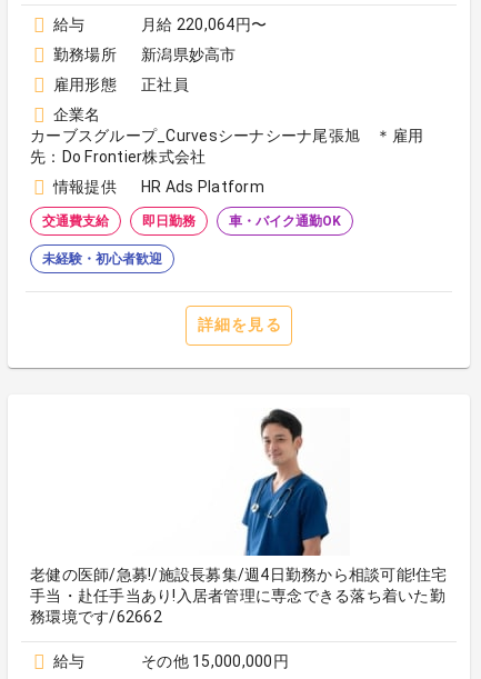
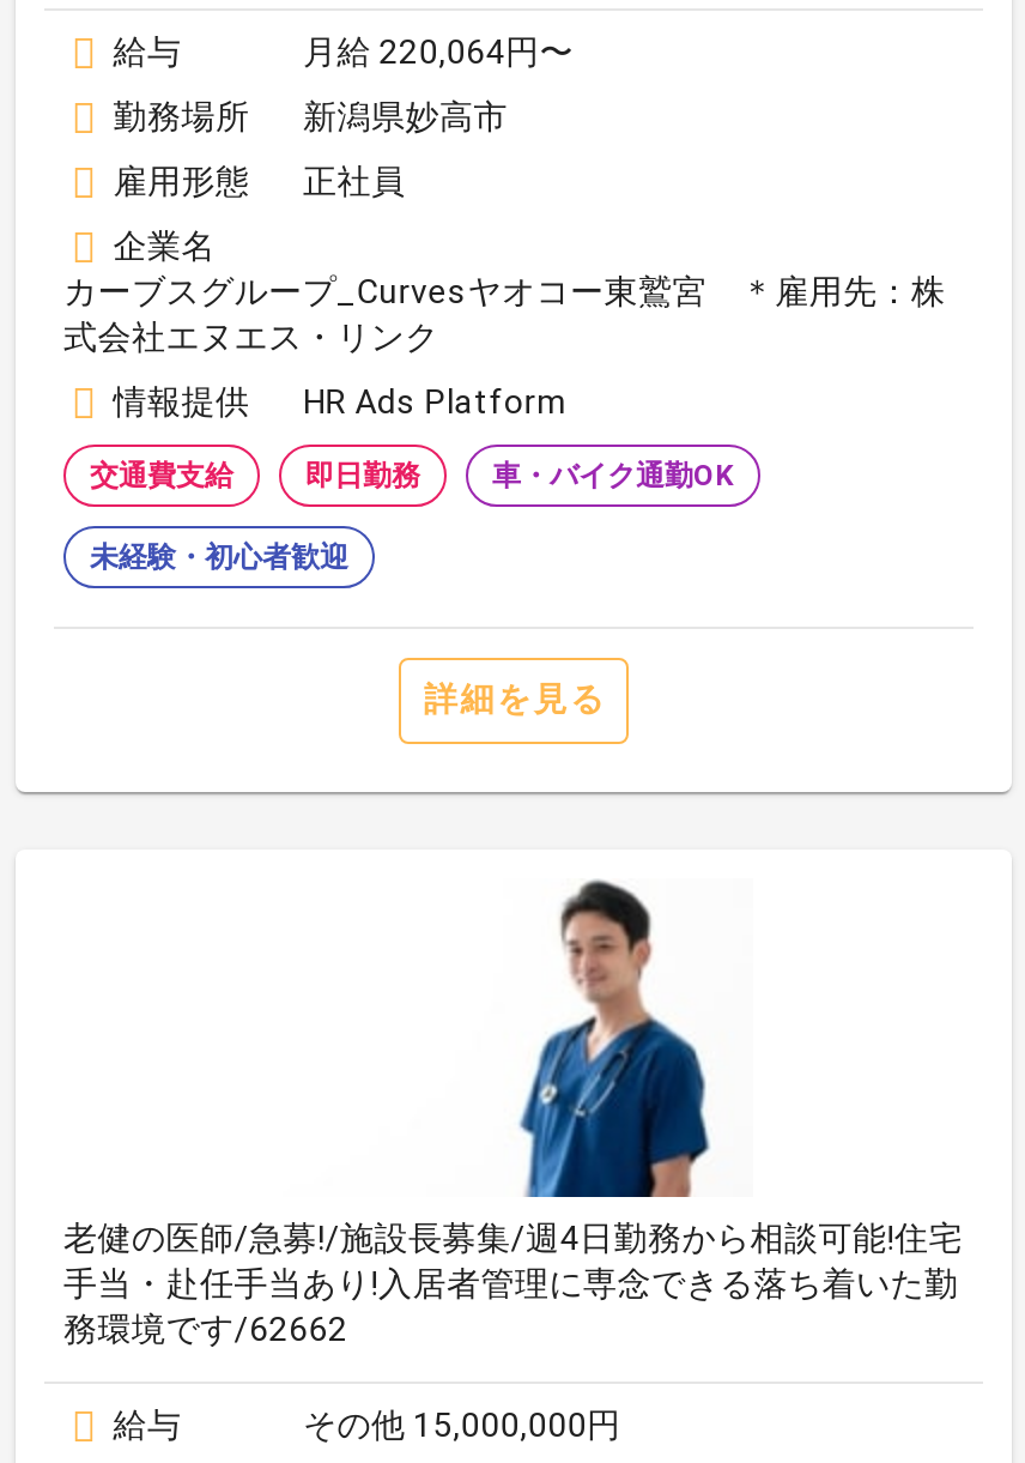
[30,127,423,166] カーブスグループ_Curvesシーナシーナ尾張旭 ＊雇用 | 先：Do Frontier株式会社 -> [63,272,945,356] カーブスグループ_Curvesヤオコー東鷲宮 ＊雇用先：株 | 式会社エヌエス・リンク

